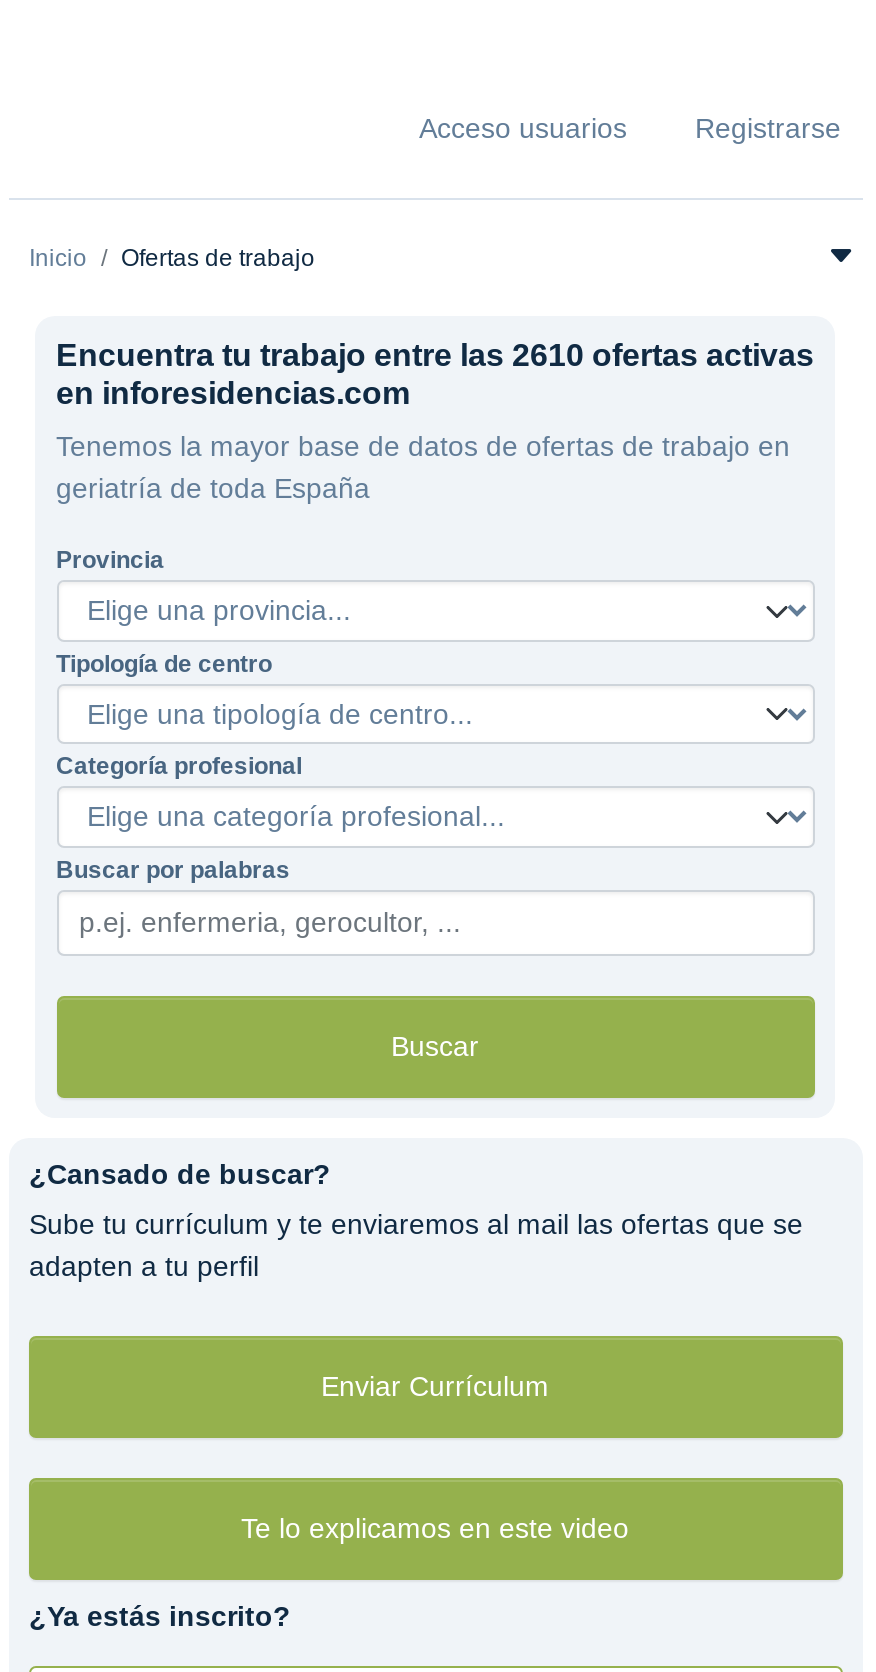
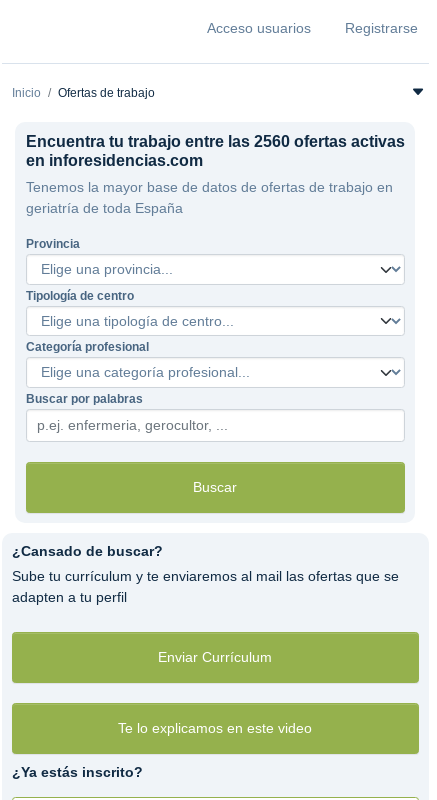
[56,338,814,372] Encuentra tu trabajo entre las 2610 ofertas activas -> [25,133,404,150] Encuentra tu trabajo entre las 2560 ofertas activas

